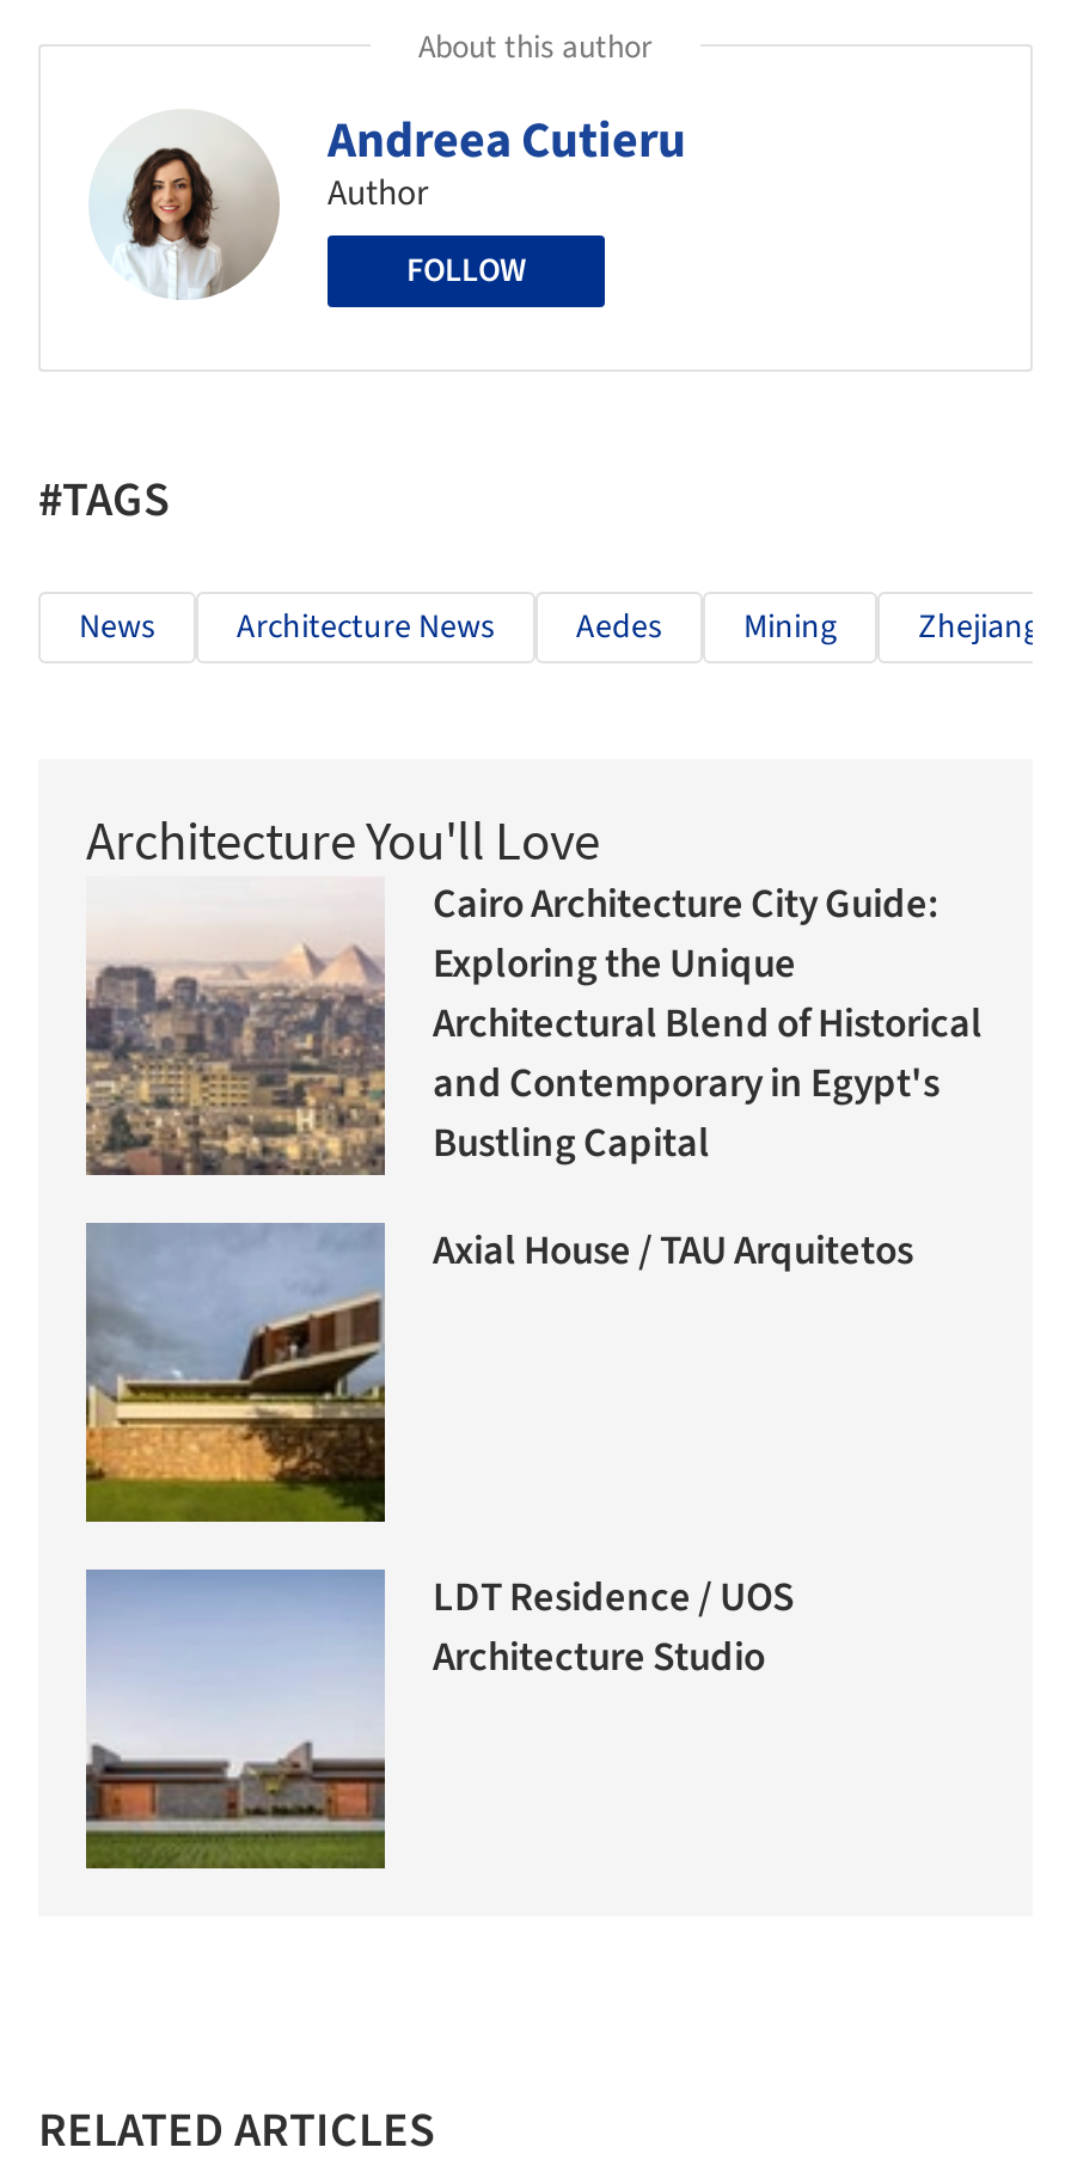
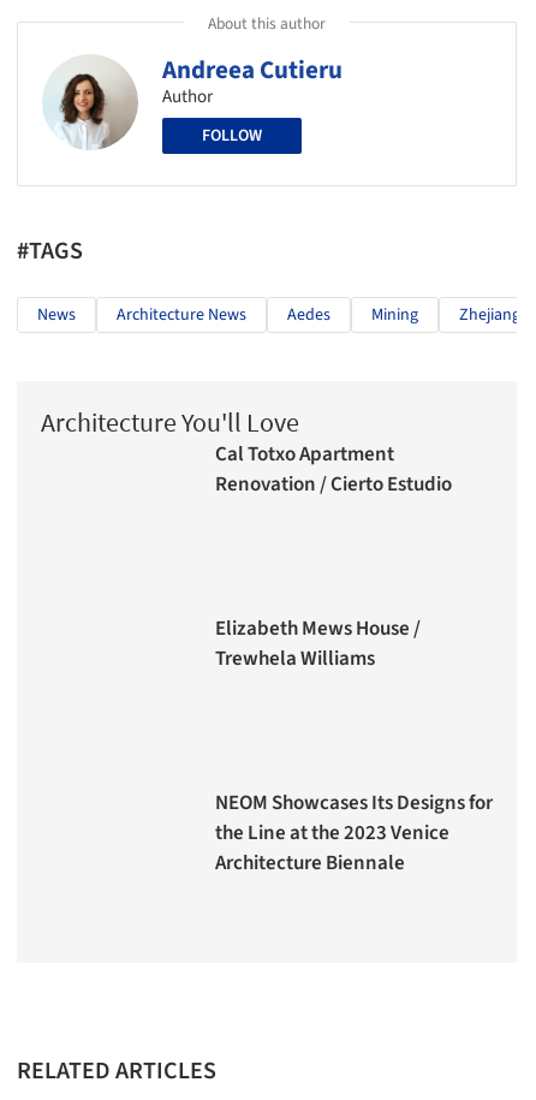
[433,876,983,1172] Cairo Architecture City Guide: | Exploring the Unique | Architectural Blend of Historical | and Contemporary in Egypt's | Bustling Capital -> [215,440,452,499] Cal Totxo Apartment | Renovation / Cierto Estudio
[84,919,387,1177] [image] -> none
[84,1220,387,1524] [image] -> none
[433,1222,913,1280] Axial House / TAU Arquitetos -> [215,614,421,673] Elizabeth Mews House / | Trewhela Williams
[84,1567,387,1871] [image] -> none
[433,1569,794,1686] LDT Residence / UOS | Architecture Studio -> [215,788,493,877] NEOM Showcases Its Designs for | the Line at the 2023 Venice | Architecture Biennale

